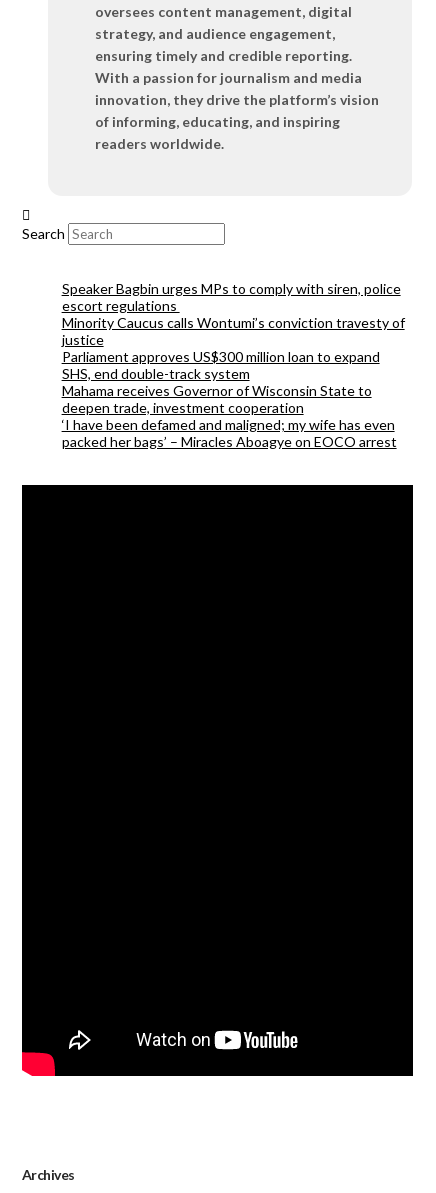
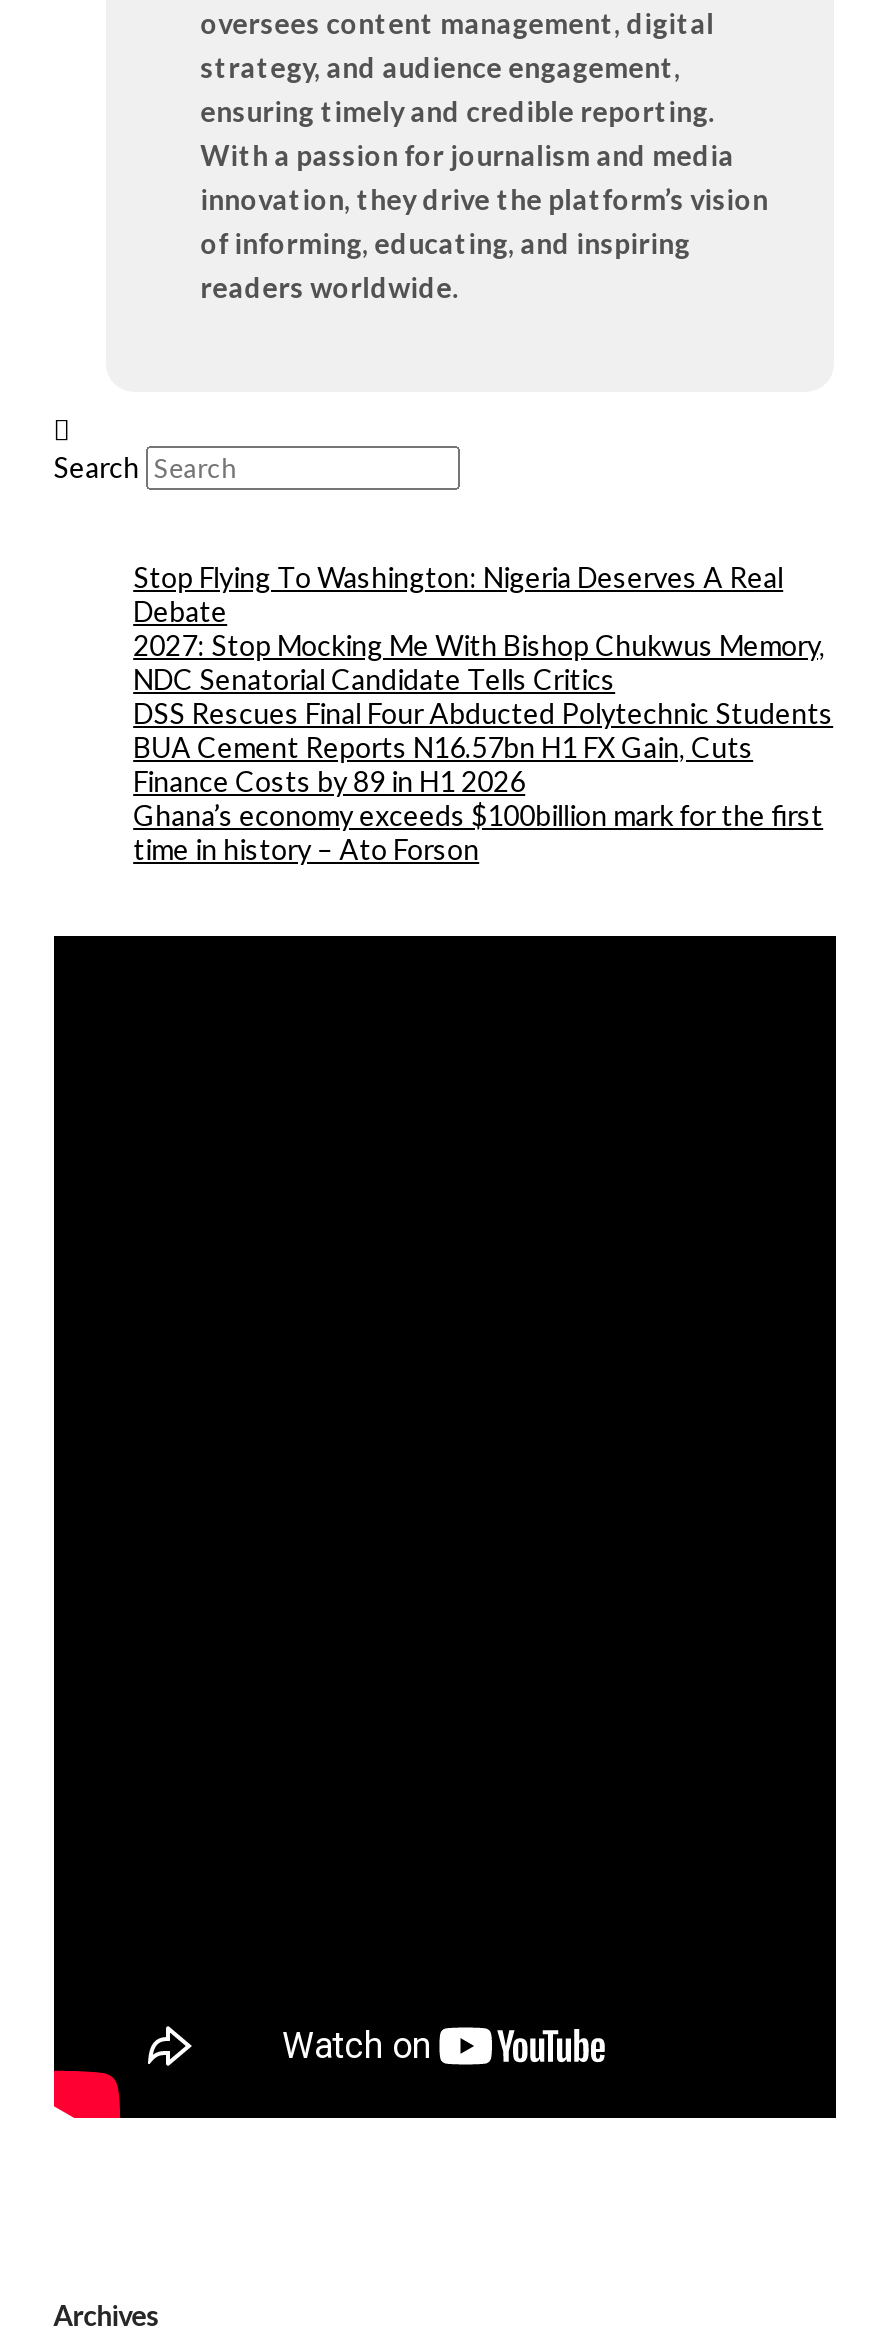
[62,280,405,450] Speaker Bagbin urges MPs to comply with siren, police | escort regulations | Minority Caucus calls Wontumi’s conviction travesty of | justice | Parliament approves US$300 million loan to expand | SHS, end double-track system | Mahama receives Governor of Wisconsin State to | deepen trade, investment cooperation | ‘I have been defamed and maligned; my wife has even | packed her bags’ – Miracles Aboagye on EOCO arrest -> [133,560,833,866] Stop Flying To Washington: Nigeria Deserves A Real | Debate | 2027: Stop Mocking Me With Bishop Chukwus Memory, | NDC Senatorial Candidate Tells Critics | DSS Rescues Final Four Abducted Polytechnic Students | BUA Cement Reports N16.57bn H1 FX Gain, Cuts | Finance Costs by 89 in H1 2026 | Ghana’s economy exceeds $100billion mark for the first | time in history – Ato Forson

